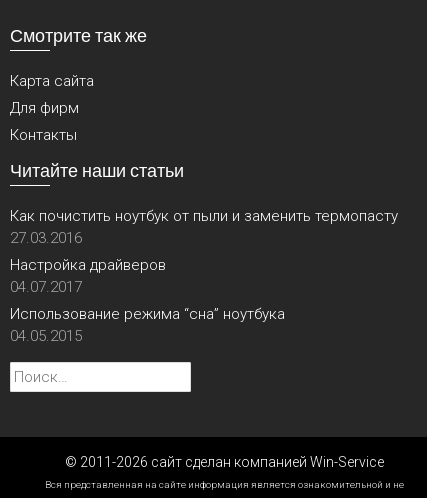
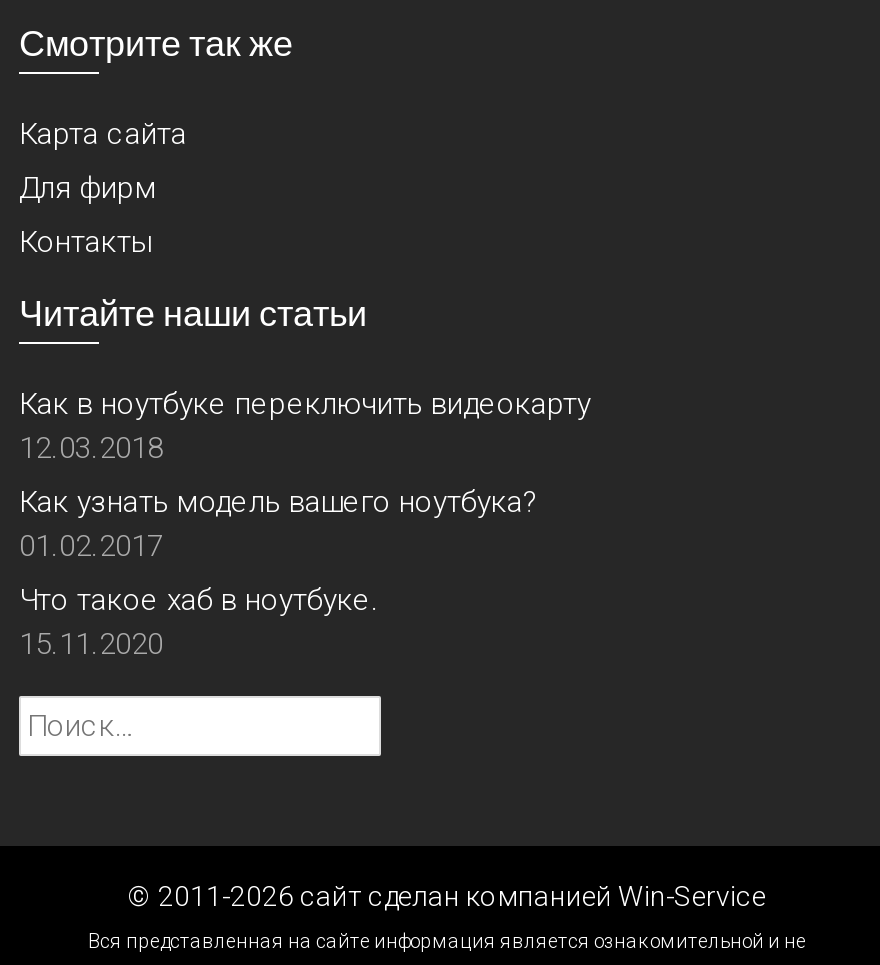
[10,207,398,247] Как почистить ноутбук от пыли и заменить термопасту | 27.03.2016 -> [19,386,591,466] Как в ноутбуке переключить видеокарту | 12.03.2018
[10,256,166,296] Настройка драйверов | 04.07.2017 -> [19,484,539,564] Как узнать модель вашего ноутбука? | 01.02.2017
[10,305,285,345] Использование режима “сна” ноутбука | 04.05.2015 -> [19,582,379,662] Что такое хаб в ноутбуке. | 15.11.2020

